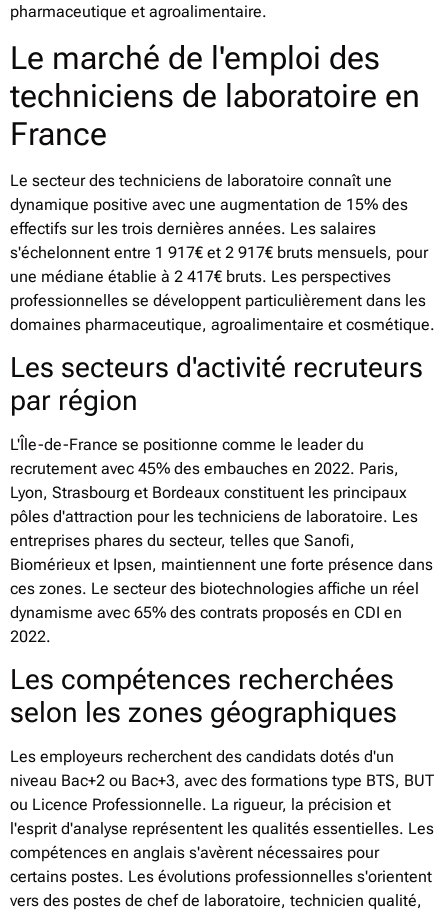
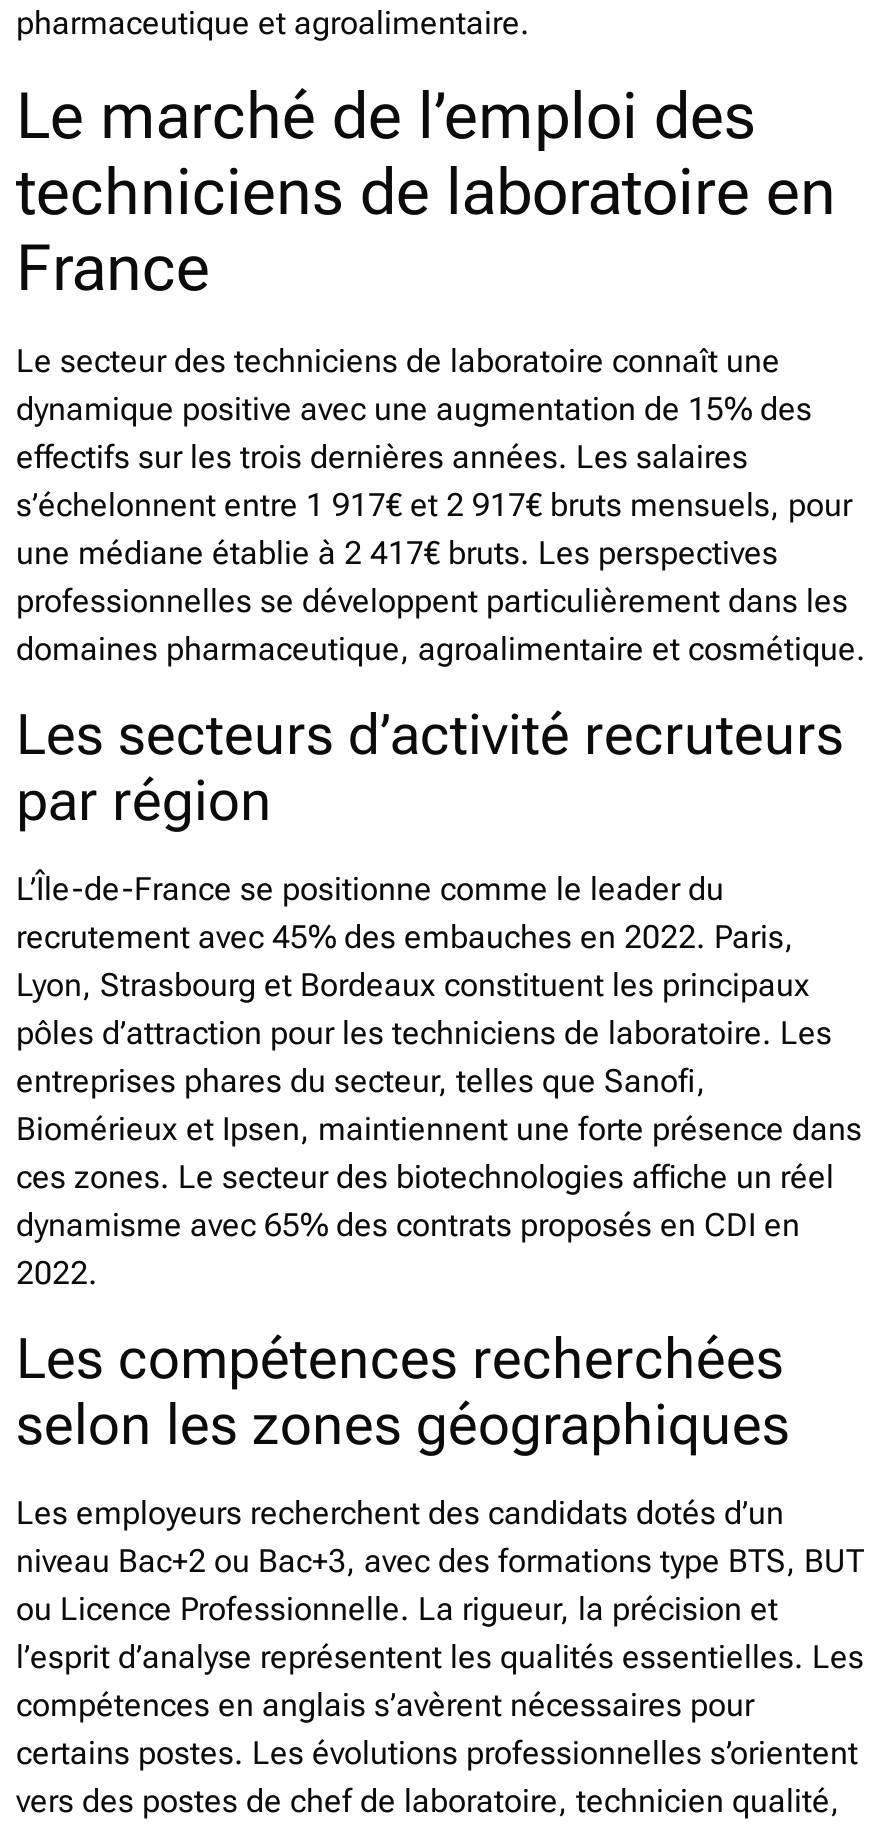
[10,39,380,77] Le marché de l'emploi des -> [16,77,756,153] Le marché de l’emploi des
[10,243,428,262] s'échelonnent entre 1 917€ et 2 917€ bruts mensuels, pour -> [16,485,852,523] s’échelonnent entre 1 917€ et 2 917€ bruts mensuels, pour
[10,351,423,384] Les secteurs d'activité recruteurs -> [16,702,844,768] Les secteurs d’activité recruteurs
[10,435,364,454] L'Île-de-France se positionne comme le leader du -> [16,870,724,908] L’Île-de-France se positionne comme le leader du
[10,507,418,526] pôles d'attraction pour les techniciens de laboratoire. Les -> [16,1014,832,1052] pôles d’attraction pour les techniciens de laboratoire. Les
[10,747,394,766] Les employeurs recherchent des candidats dotés d'un -> [16,1495,784,1533] Les employeurs recherchent des candidats dotés d’un
[10,819,434,838] l'esprit d'analyse représentent les qualités essentielles. Les -> [16,1639,864,1677] l’esprit d’analyse représentent les qualités essentielles. Les
[10,843,379,862] compétences en anglais s'avèrent nécessaires pour -> [16,1687,754,1725] compétences en anglais s’avèrent nécessaires pour
[10,867,432,886] certains postes. Les évolutions professionnelles s'orientent -> [16,1735,858,1773] certains postes. Les évolutions professionnelles s’orientent

